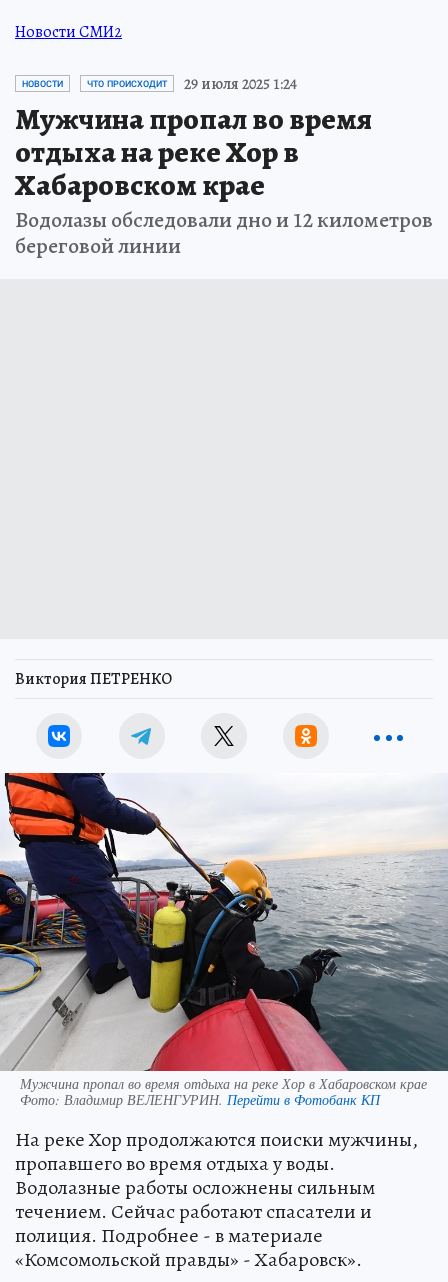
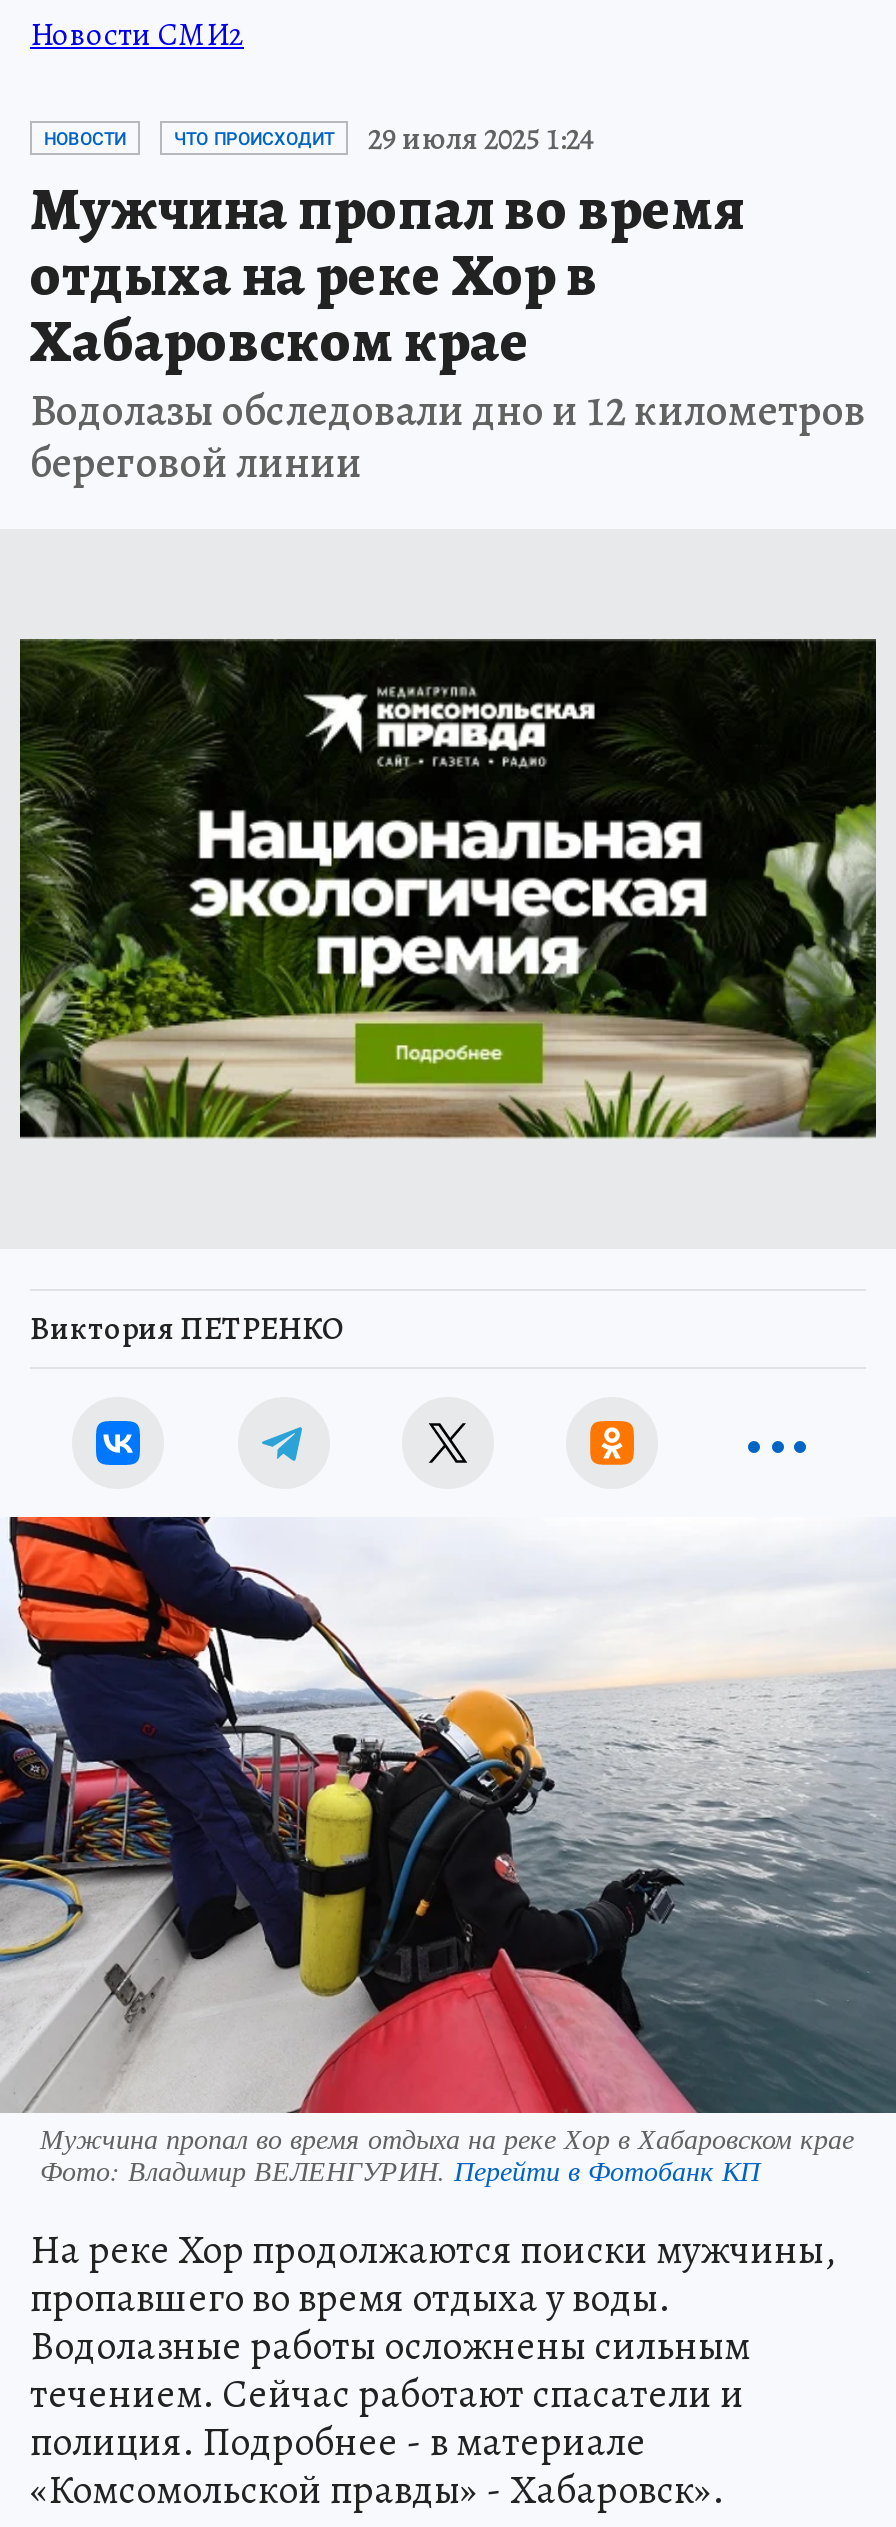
none -> [18,637,878,1141] [image]

